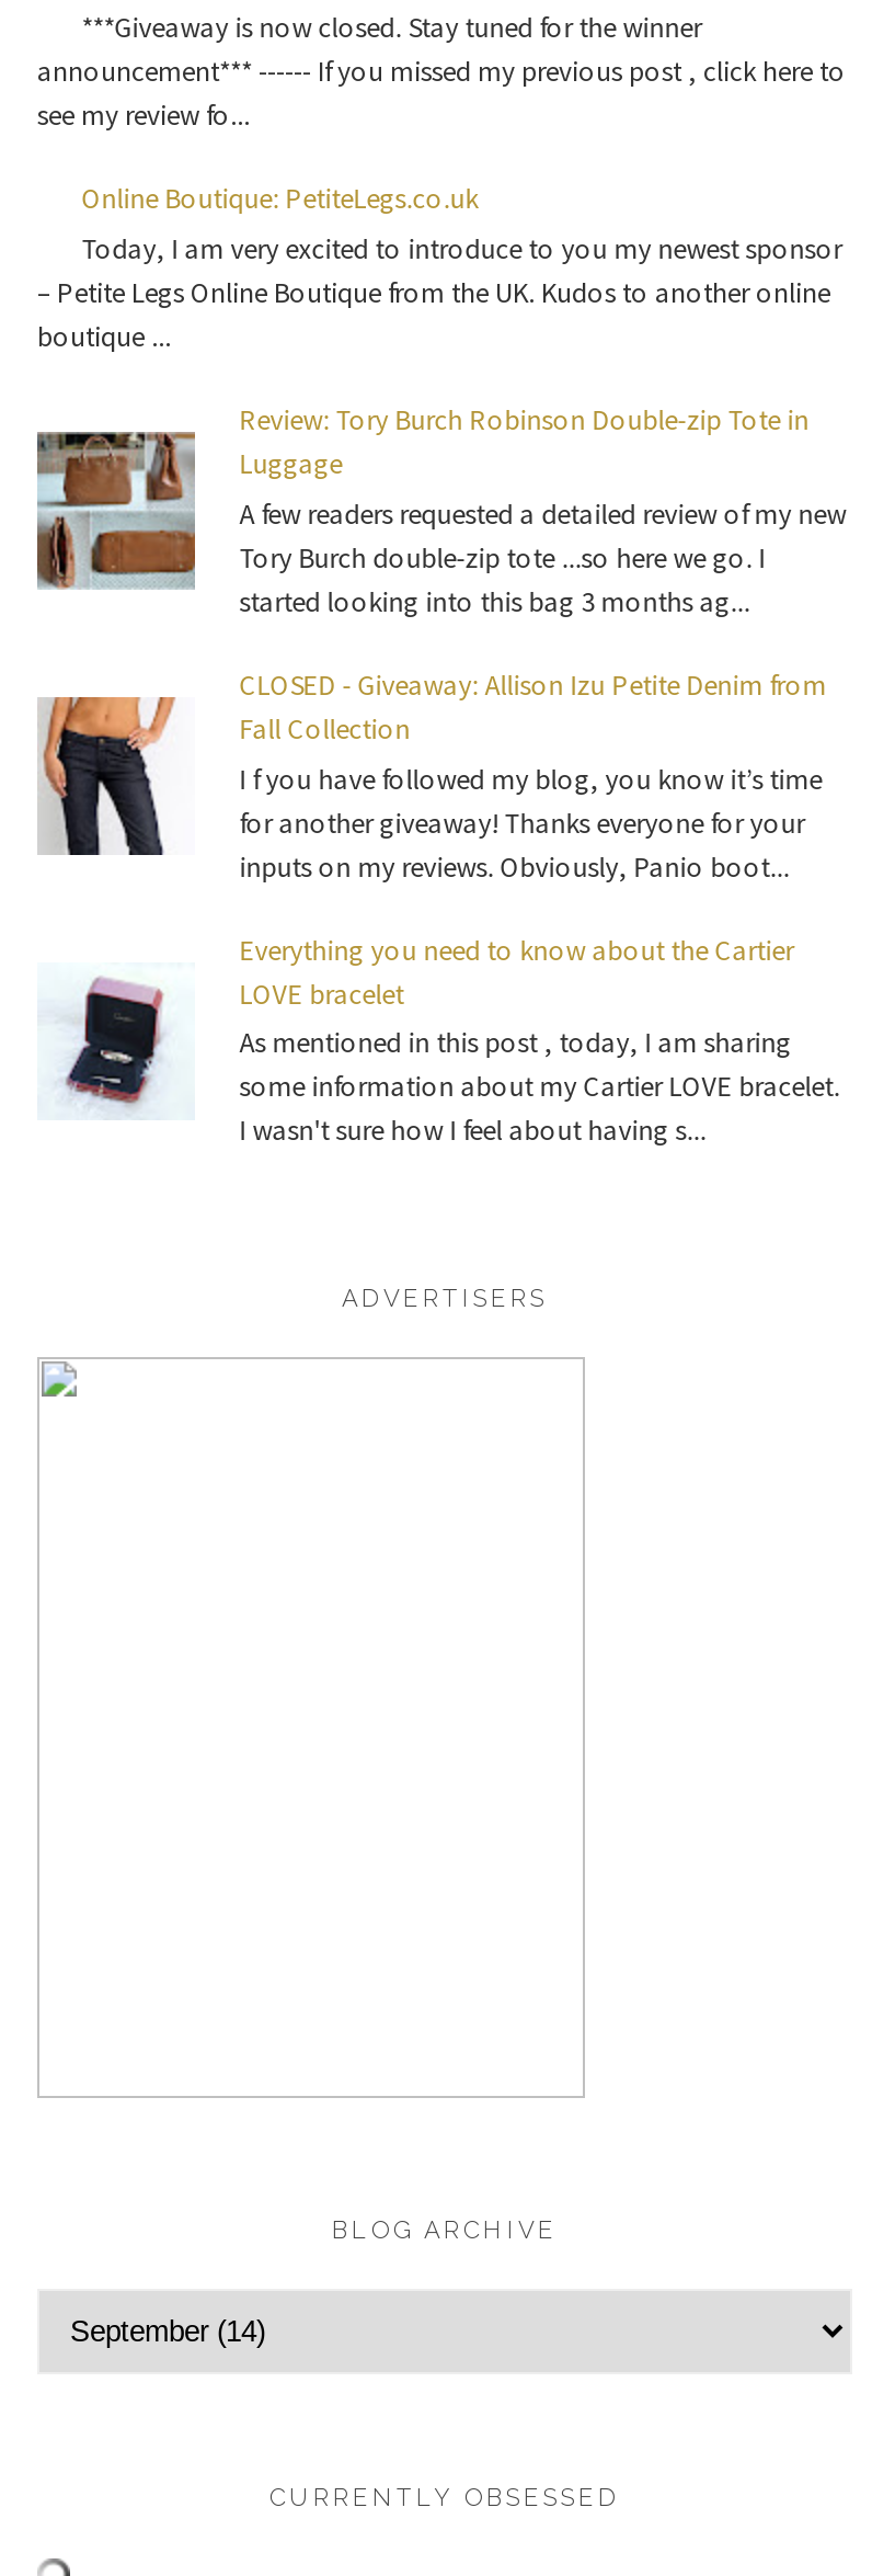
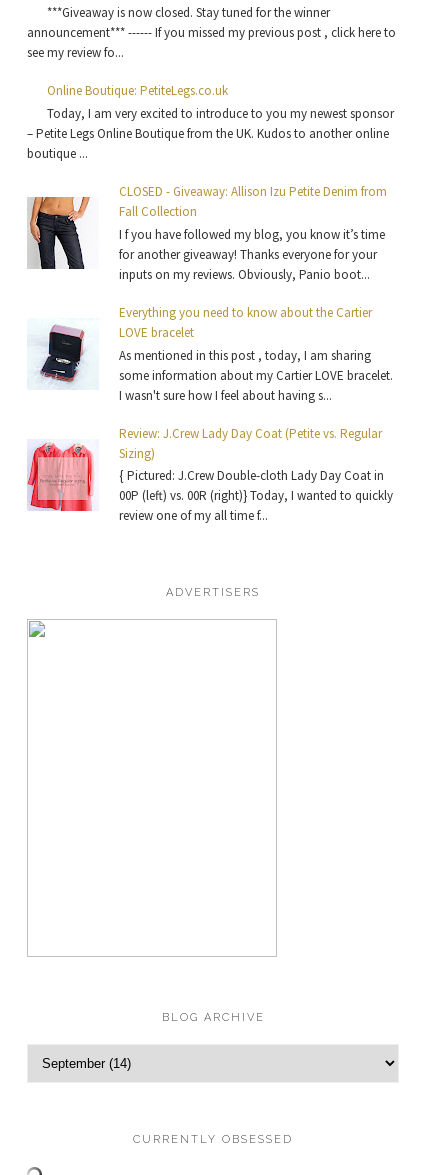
[35,402,846,620] [image] | Review: Tory Burch Robinson Double-zip Tote in | Luggage | A few readers requested a detailed review of my new | Tory Burch double-zip tote ...so here we go. I | started looking into this bag 3 months ag... -> none
moved [35,666,840,1150] -> [26,183,393,404]: [image] | CLOSED - Giveaway: Allison Izu Petite Denim from | Fall Collection | ... | some information about my Cartier LOVE bracelet. | I wasn't sure how I feel about having s...
none -> [27,425,393,524] [image] | Review: J.Crew Lady Day Coat (Petite vs. Regular | Sizing) | { Pictured: J.Crew Double-cloth Lady Day Coat in | 00P (left) vs. 00R (right)} Today, I wanted to quickly | review one of my all time f...

